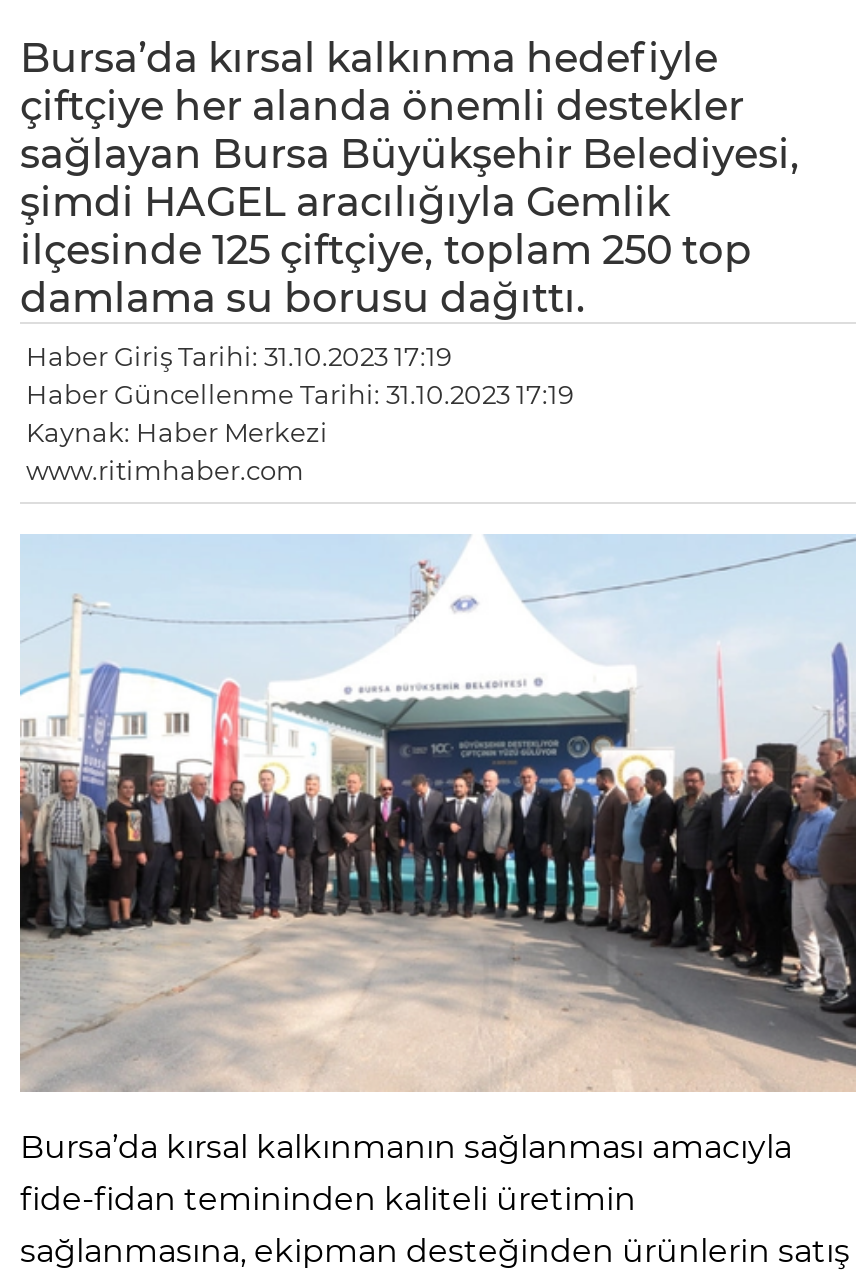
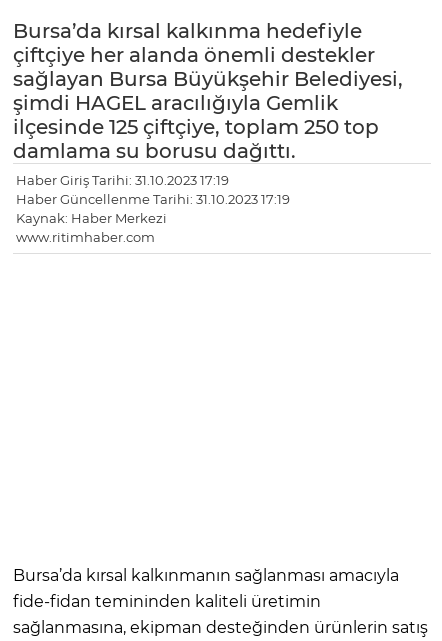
[18,534,858,1092] [image] -> none

